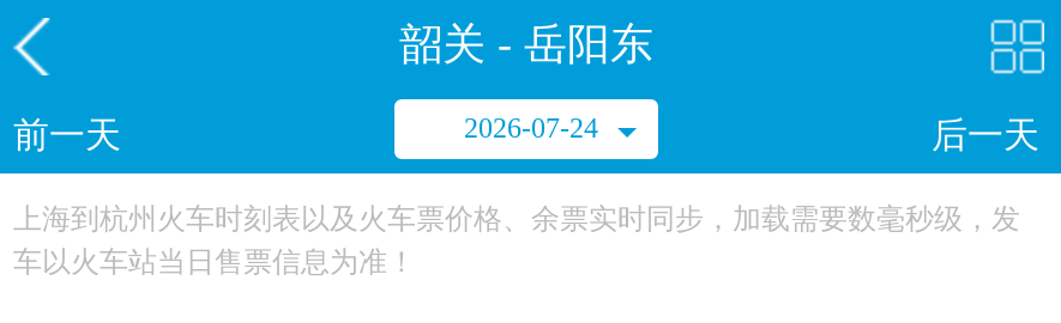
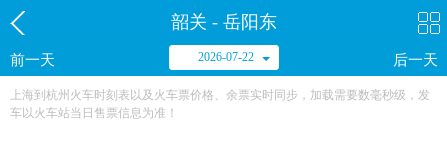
[464,111,605,145] 2026-07-24 -> [198,50,257,64] 2026-07-22

